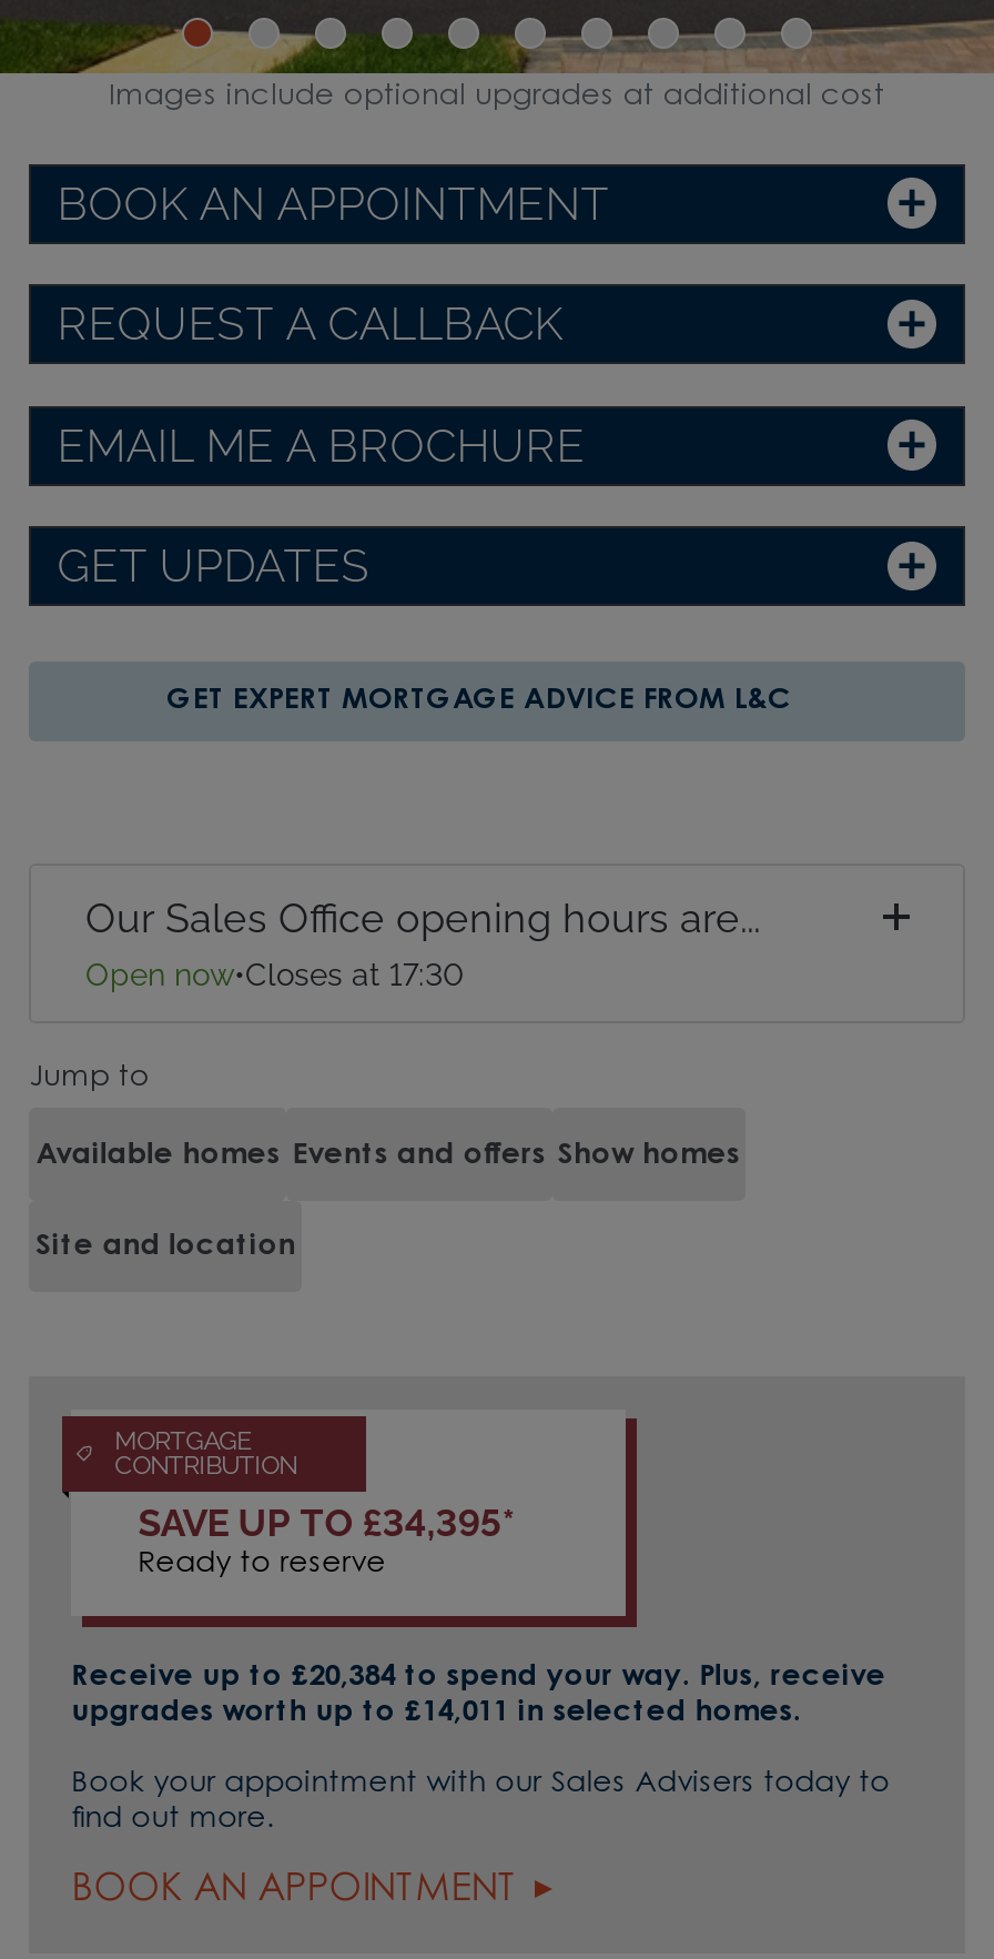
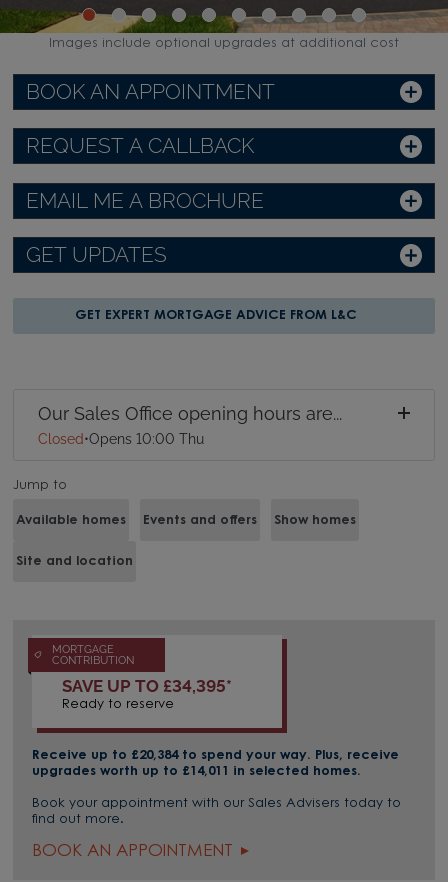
[85,956,465,992] Open now•Closes at 17:30 -> [38,431,204,447] Closed•Opens 10:00 Thu

